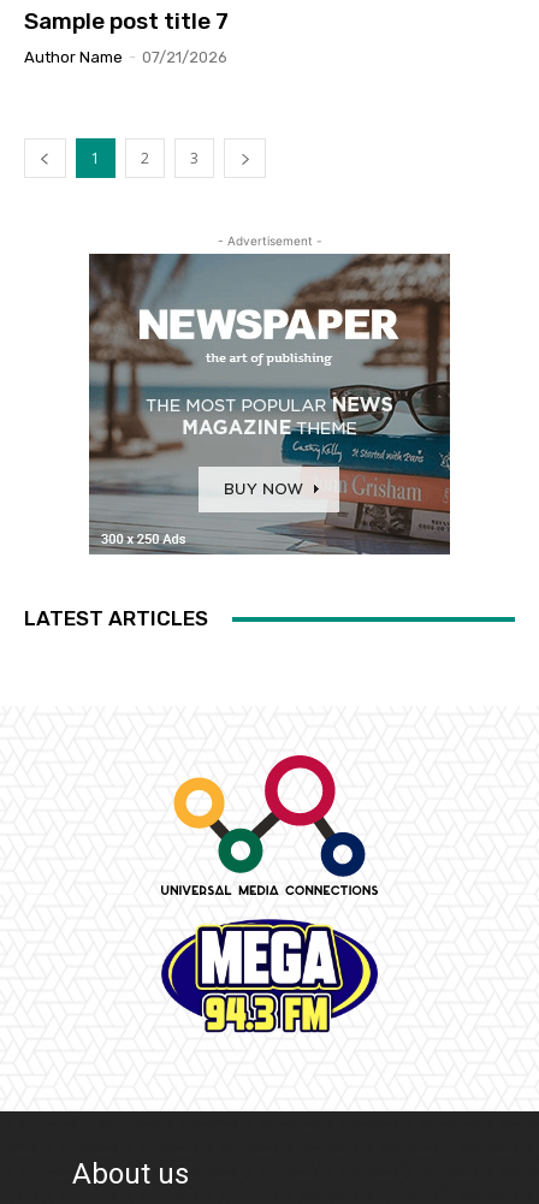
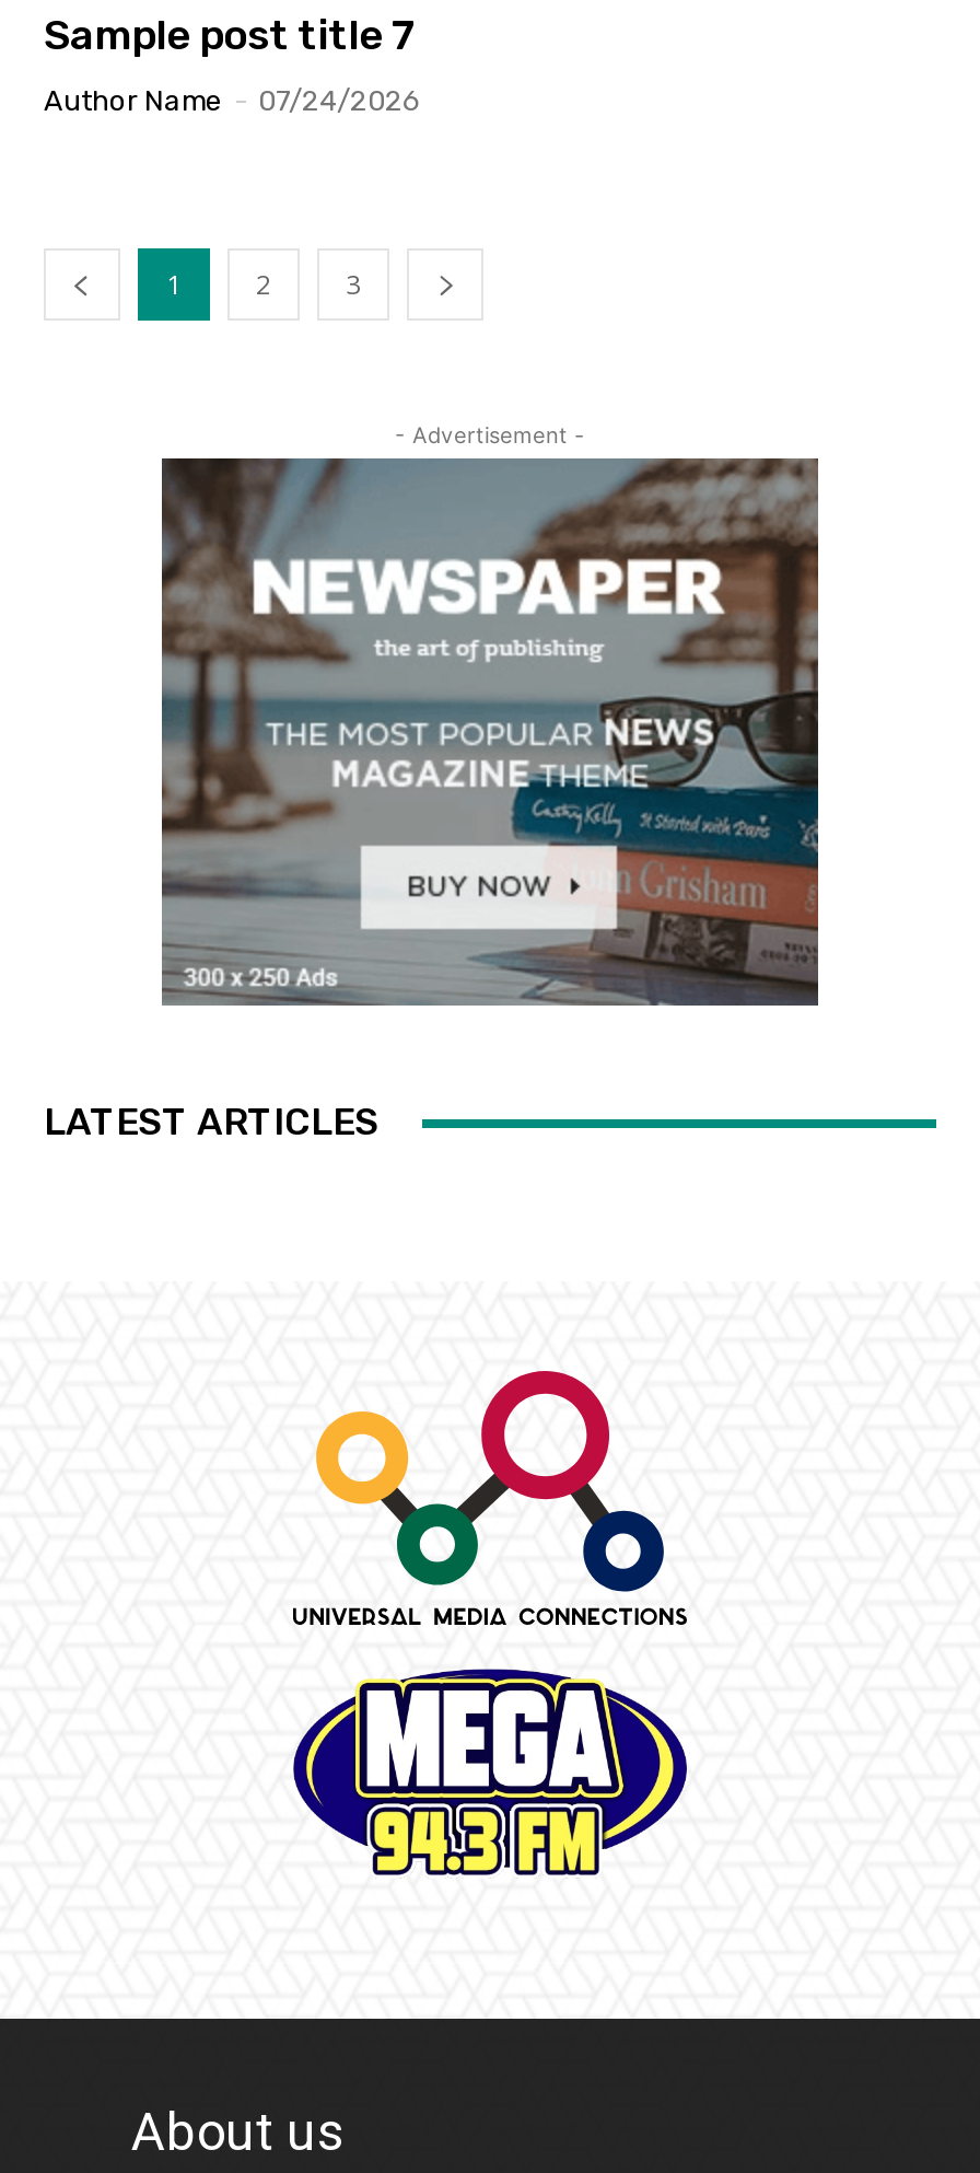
[24,49,227,67] Author Name - 07/21/2026 -> [44,85,420,118] Author Name - 07/24/2026

